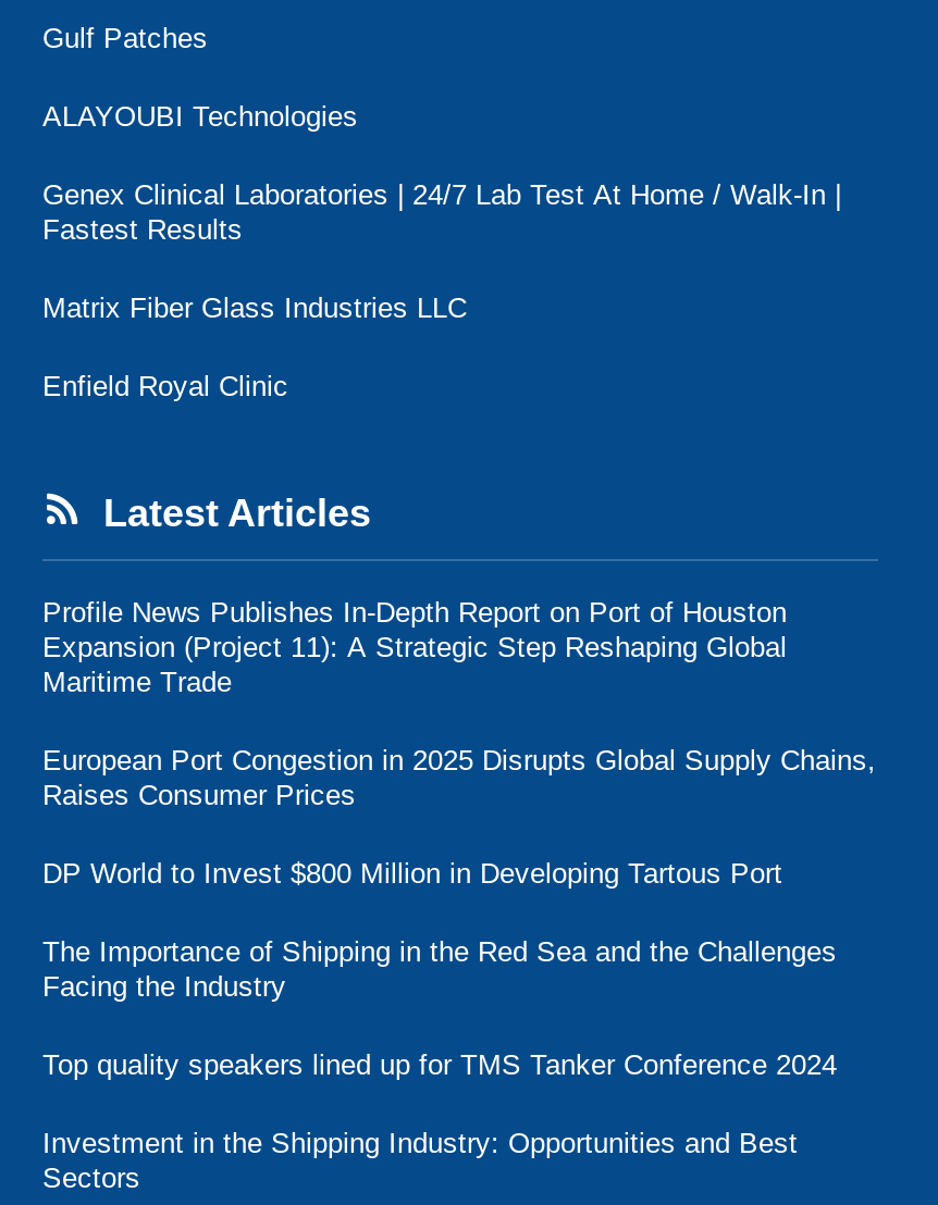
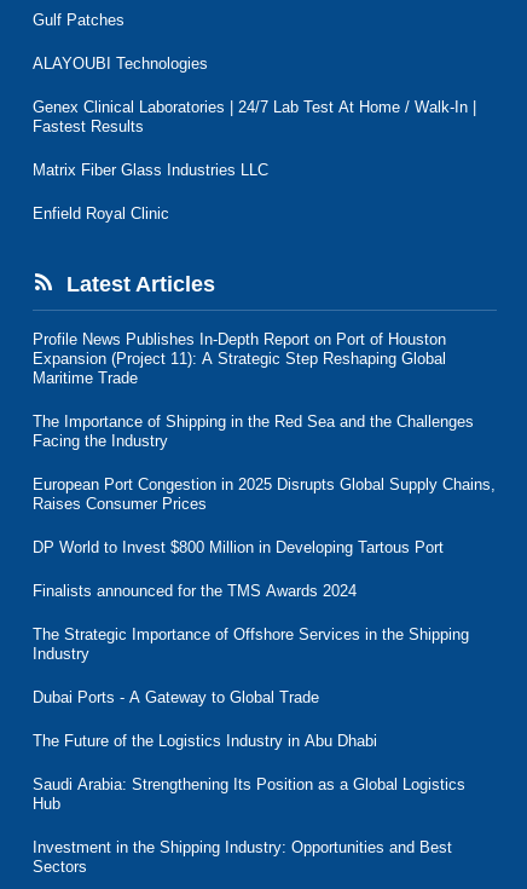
moved [42,935,837,1003] -> [33,412,474,450]: The Importance of Shipping in the Red Sea and the Challenges | Facing the Industry
[42,1048,837,1081] Top quality speakers lined up for TMS Tanker Conference 2024 -> [33,582,469,813] Finalists announced for the TMS Awards 2024 | The Strategic Importance of Offshore Services in the Shipping | Industry | Dubai Ports - A Gateway to Global Trade | The Future of the Logistics Industry in Abu Dhabi | Saudi Arabia: Strengthening Its Position as a Global Logistics | Hub

